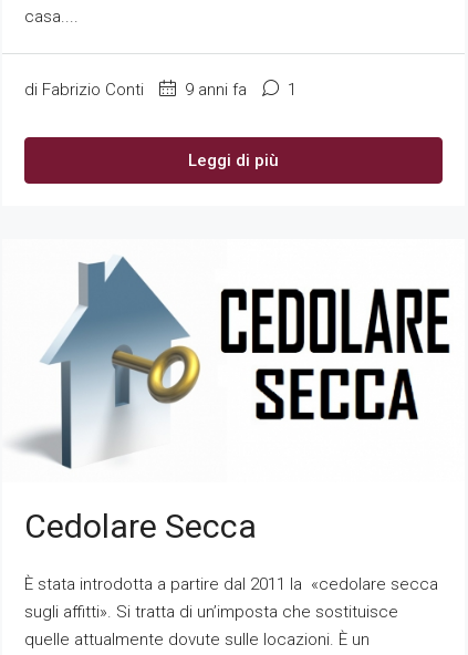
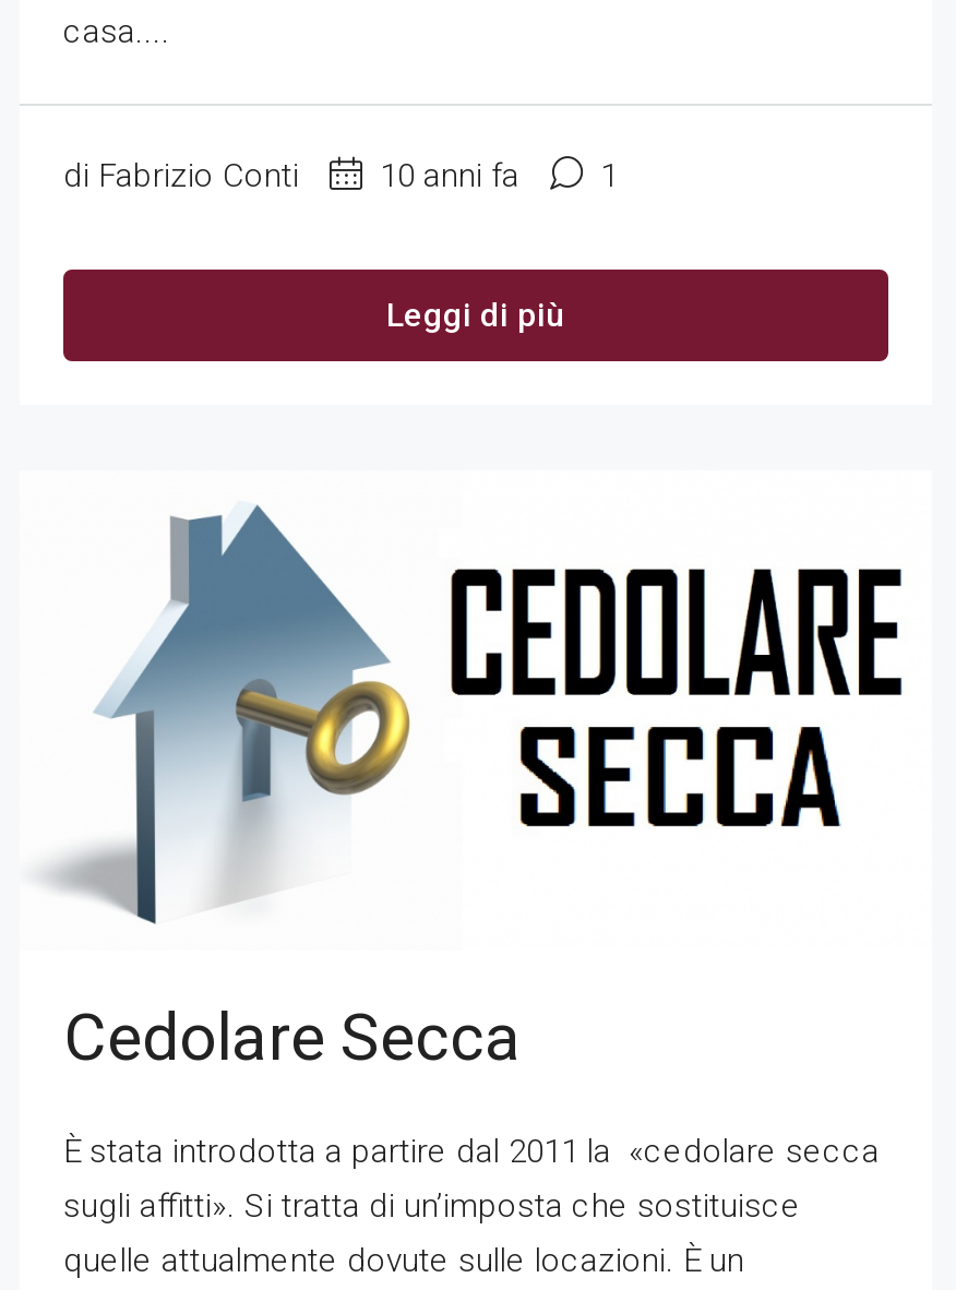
[24,79,297,99] di Fabrizio Conti 9 anni fa 1 -> [63,155,618,195] di Fabrizio Conti 10 anni fa 1

